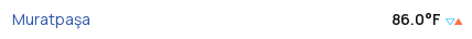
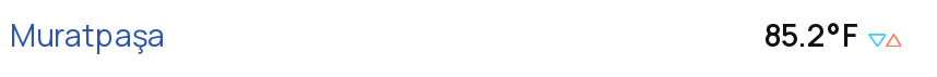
[391,9,441,29] 86.0°F -> [763,14,859,55] 85.2°F

